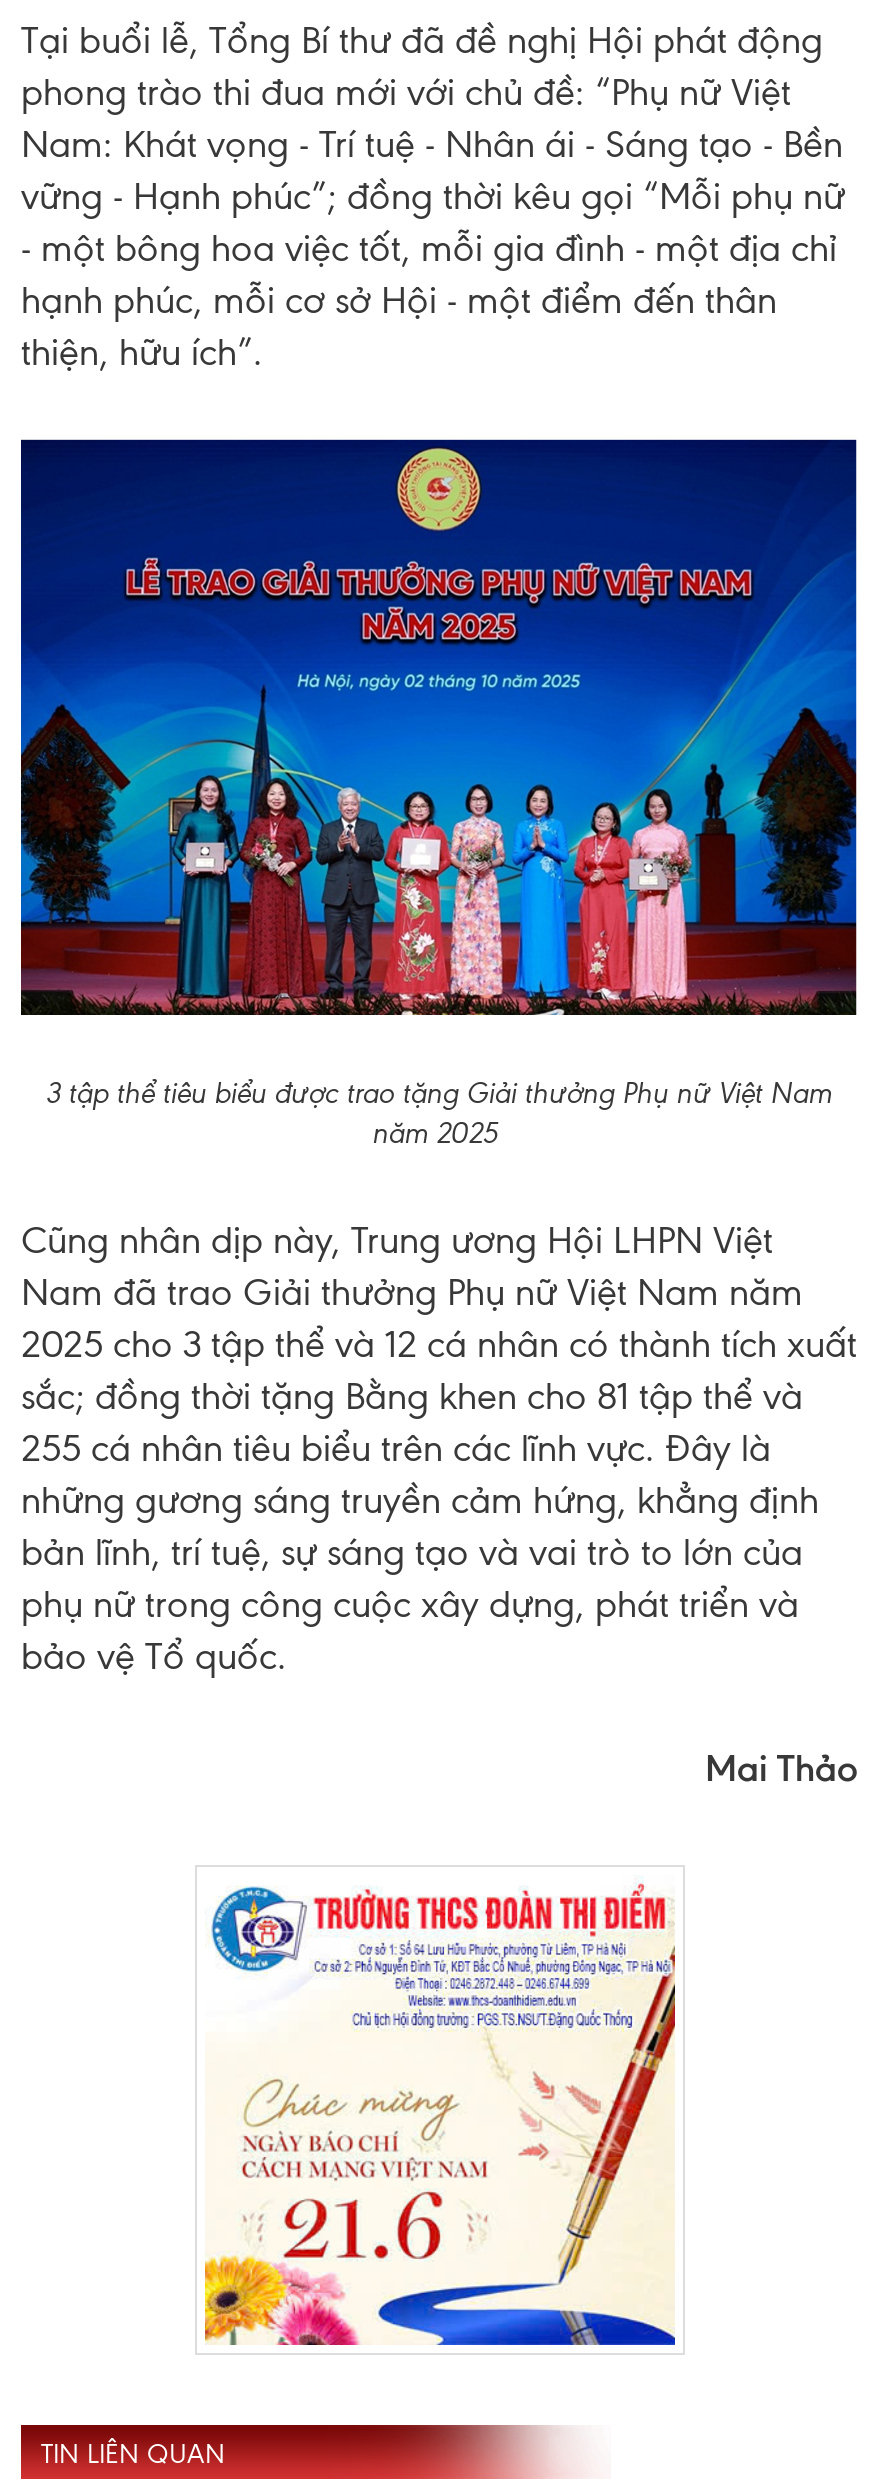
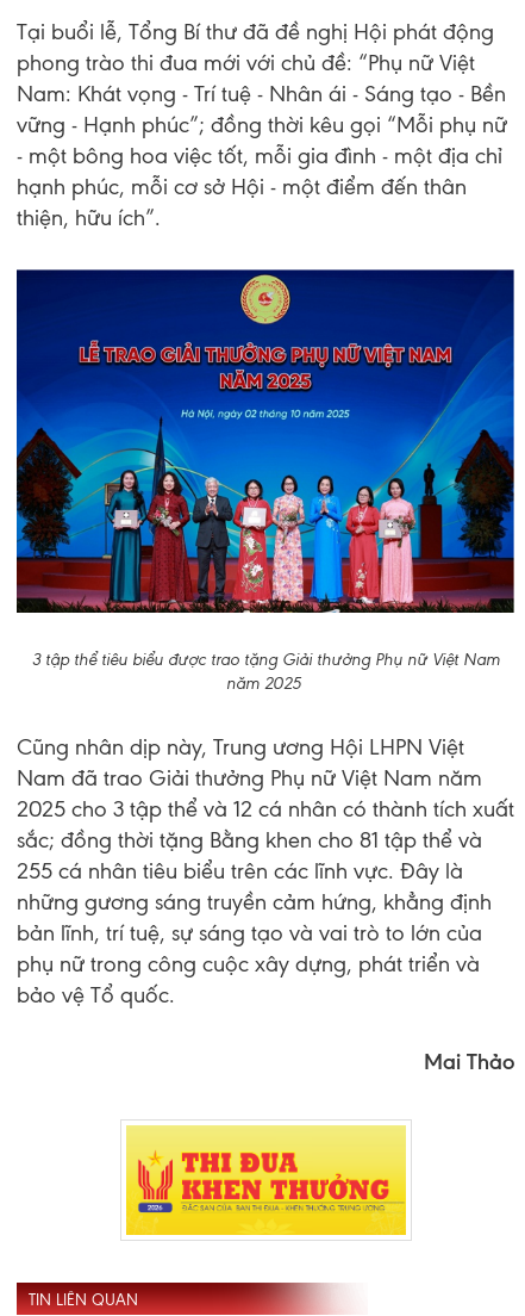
[203,1881,677,2347] [image] -> [125,1124,407,1236] [image]

